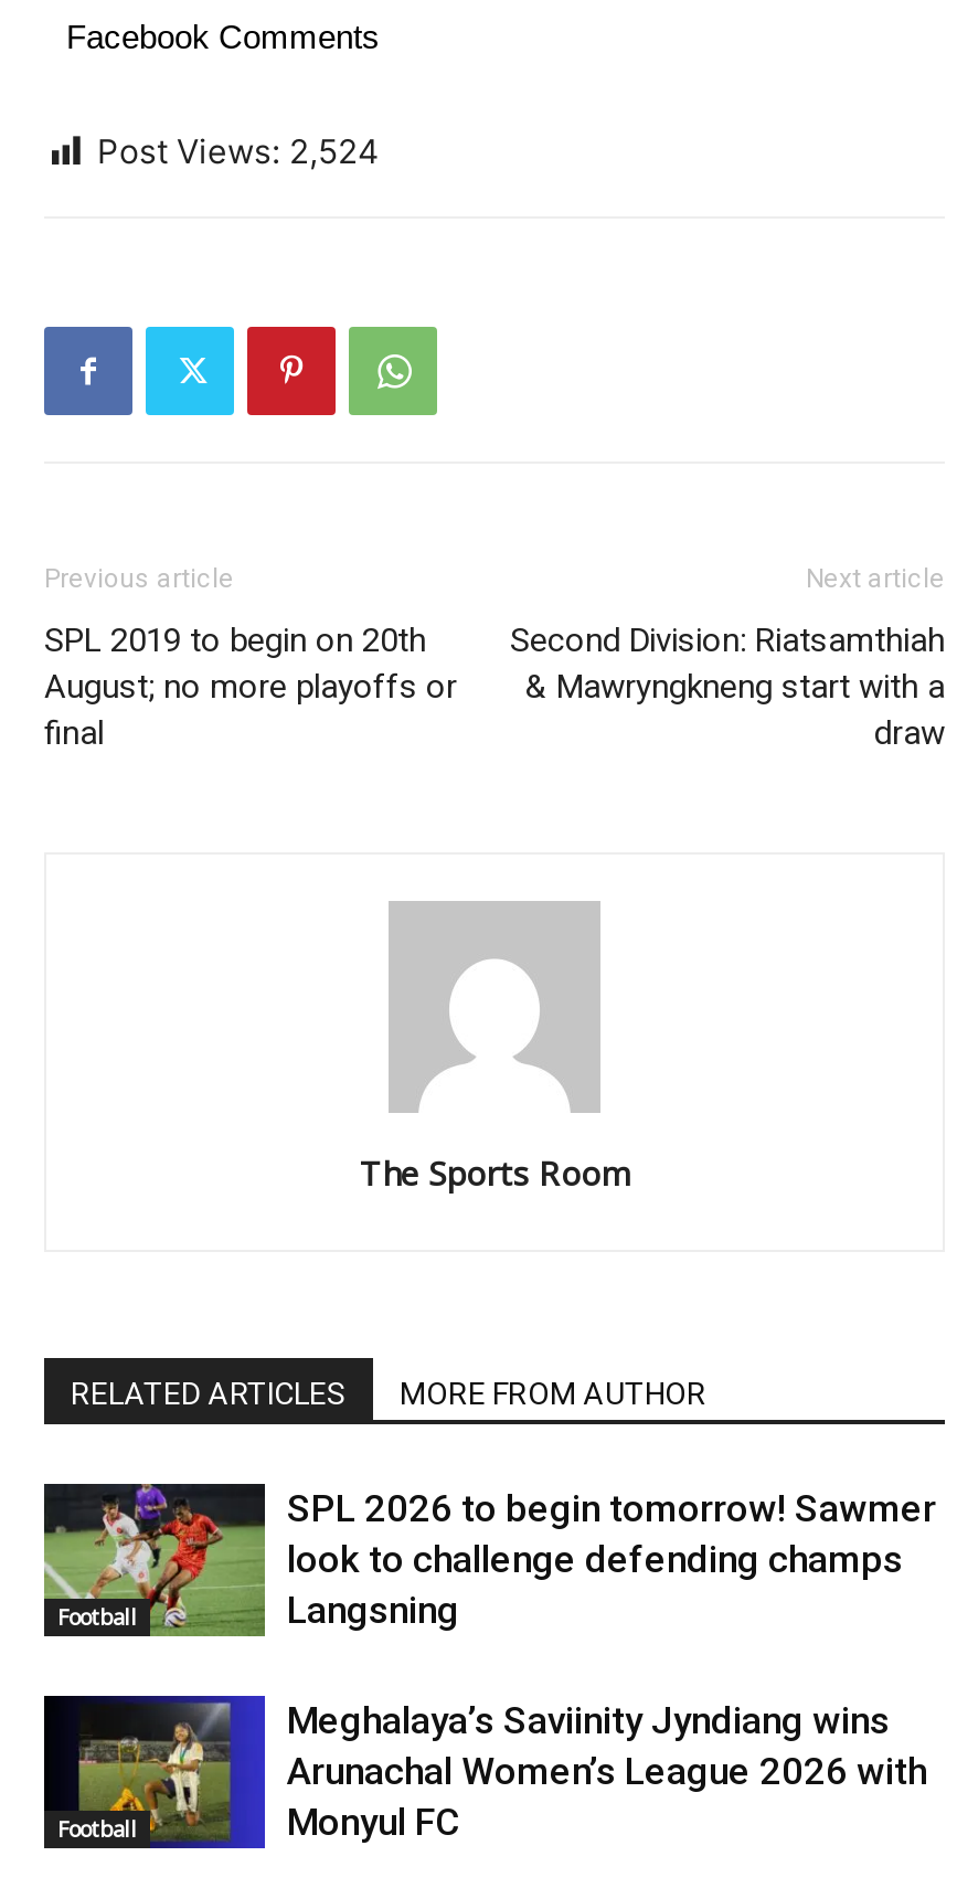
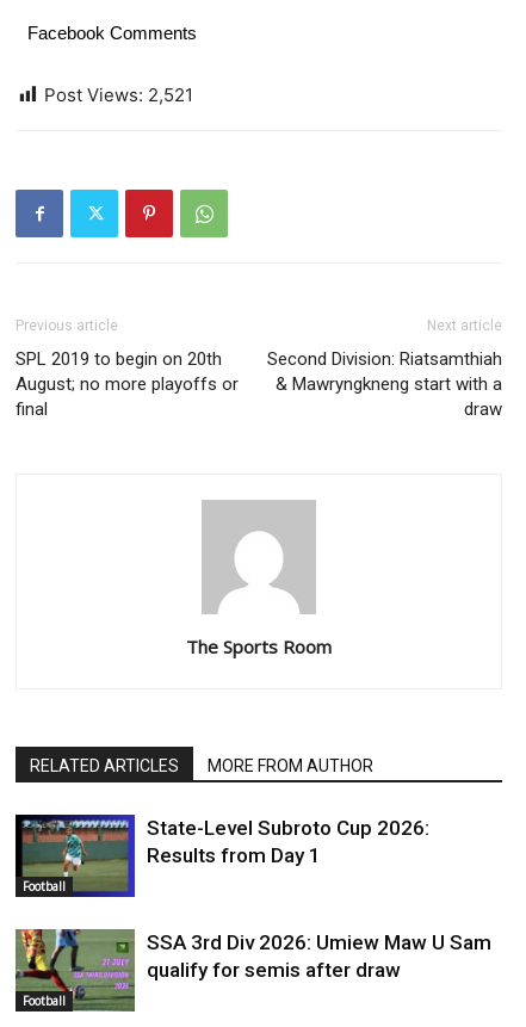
[97,130,380,172] Post Views: 2,524 -> [44,83,193,106] Post Views: 2,521
[42,1482,936,1638] [image] | SPL 2026 to begin tomorrow! Sawmer | look to challenge defending champs | Langsning -> [14,813,429,898] [image] | State-Level Subroto Cup 2026: | Results from Day 1
[42,1694,927,1850] [image] | Meghalaya’s Saviinity Jyndiang wins | Arunachal Women’s League 2026 with | Monyul FC -> [14,928,491,1013] [image] | SSA 3rd Div 2026: Umiew Maw U Sam | qualify for semis after draw

